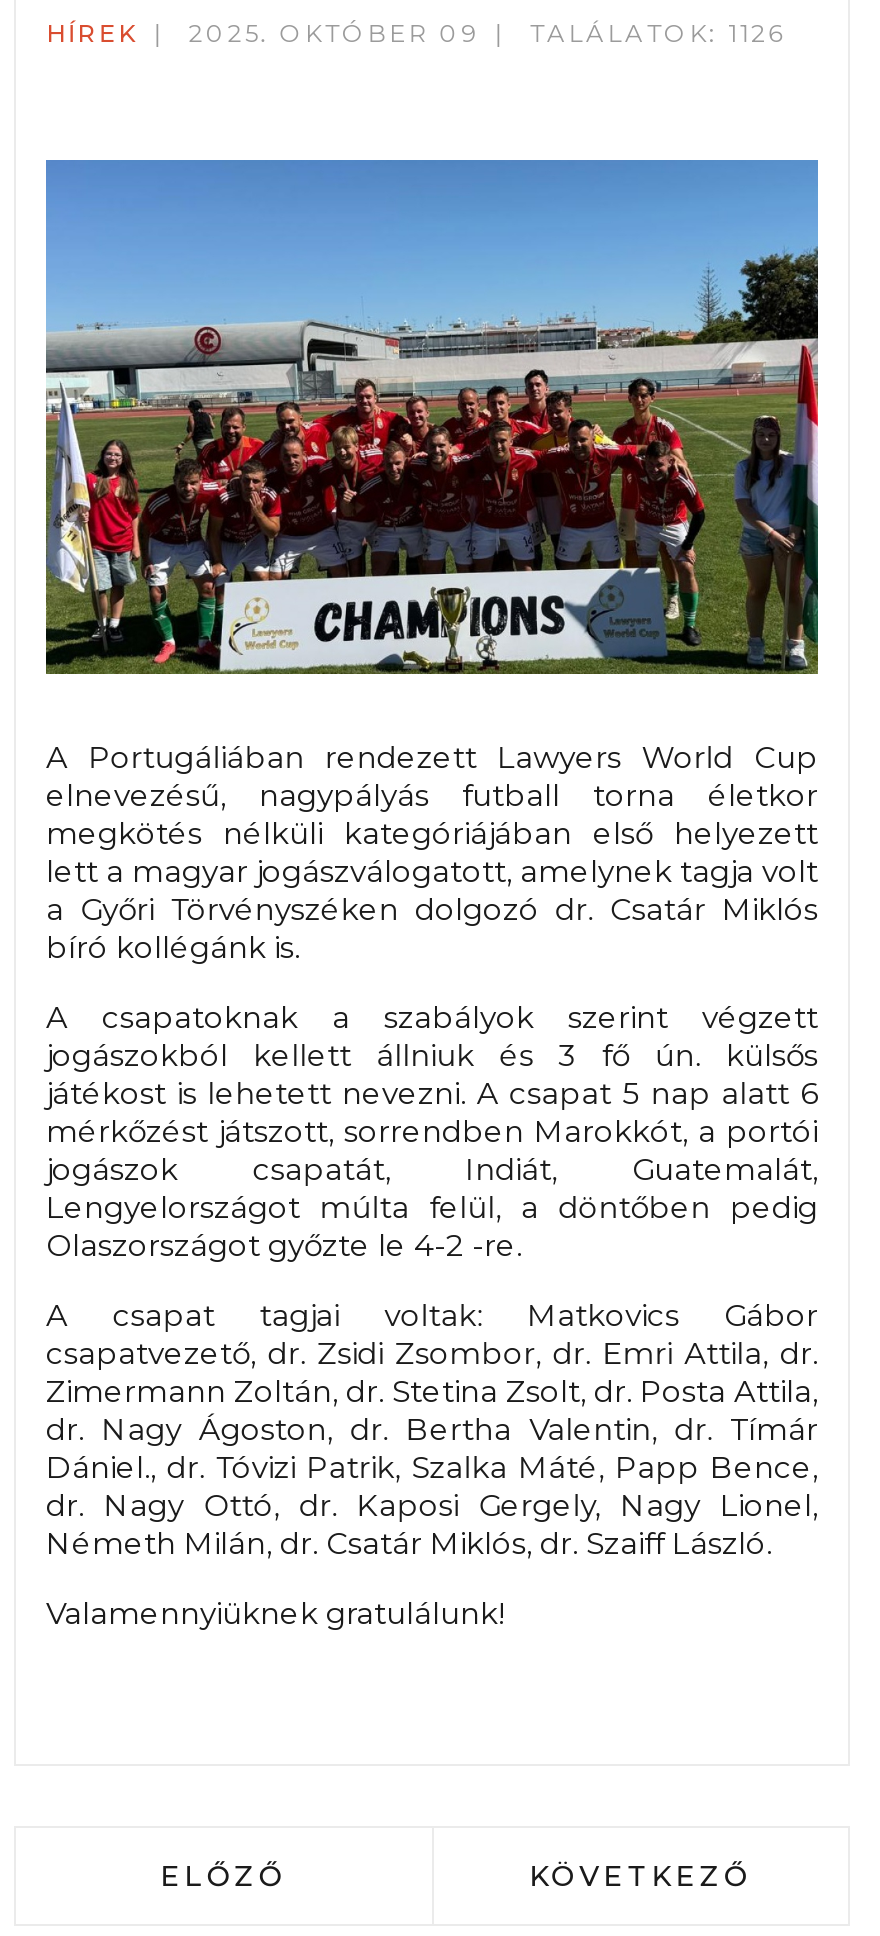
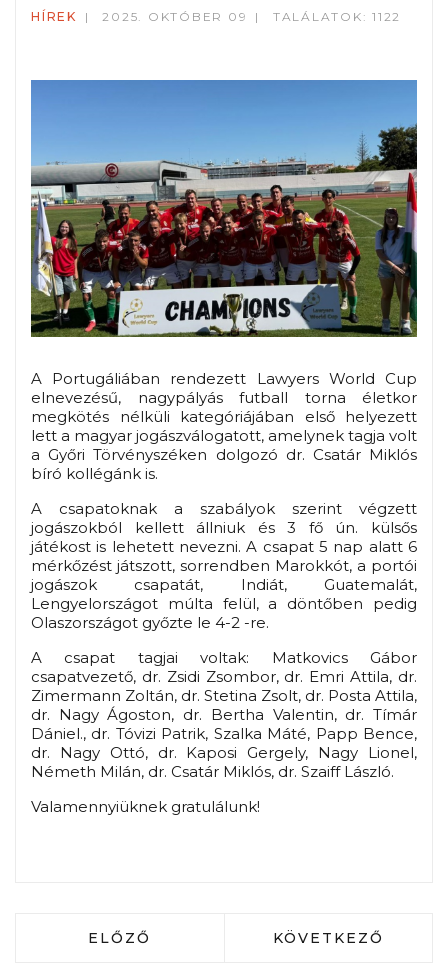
[46,18,786,48] HÍREK 2025. OKTÓBER 09 TALÁLATOK: 1126 -> [31,9,401,24] HÍREK 2025. OKTÓBER 09 TALÁLATOK: 1122

